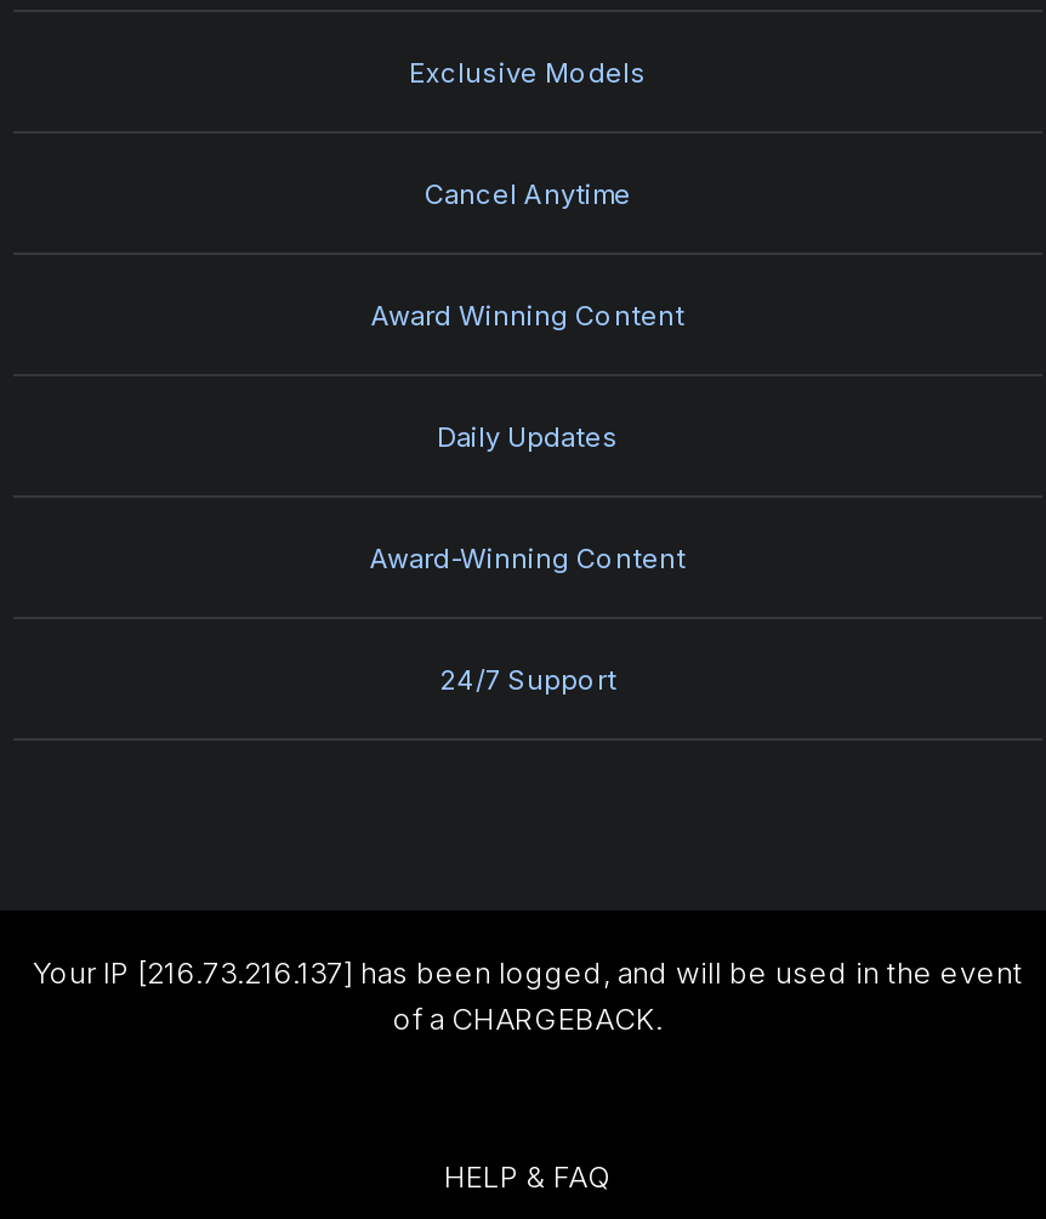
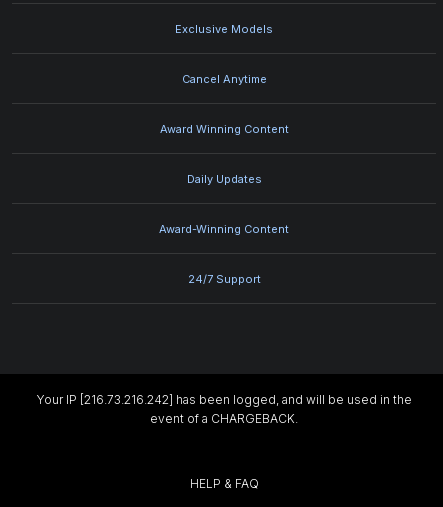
[33,955,1023,1038] Your IP [216.73.216.137] has been logged, and will be used in the event | of a CHARGEBACK. -> [36,392,411,426] Your IP [216.73.216.242] has been logged, and will be used in the | event of a CHARGEBACK.

